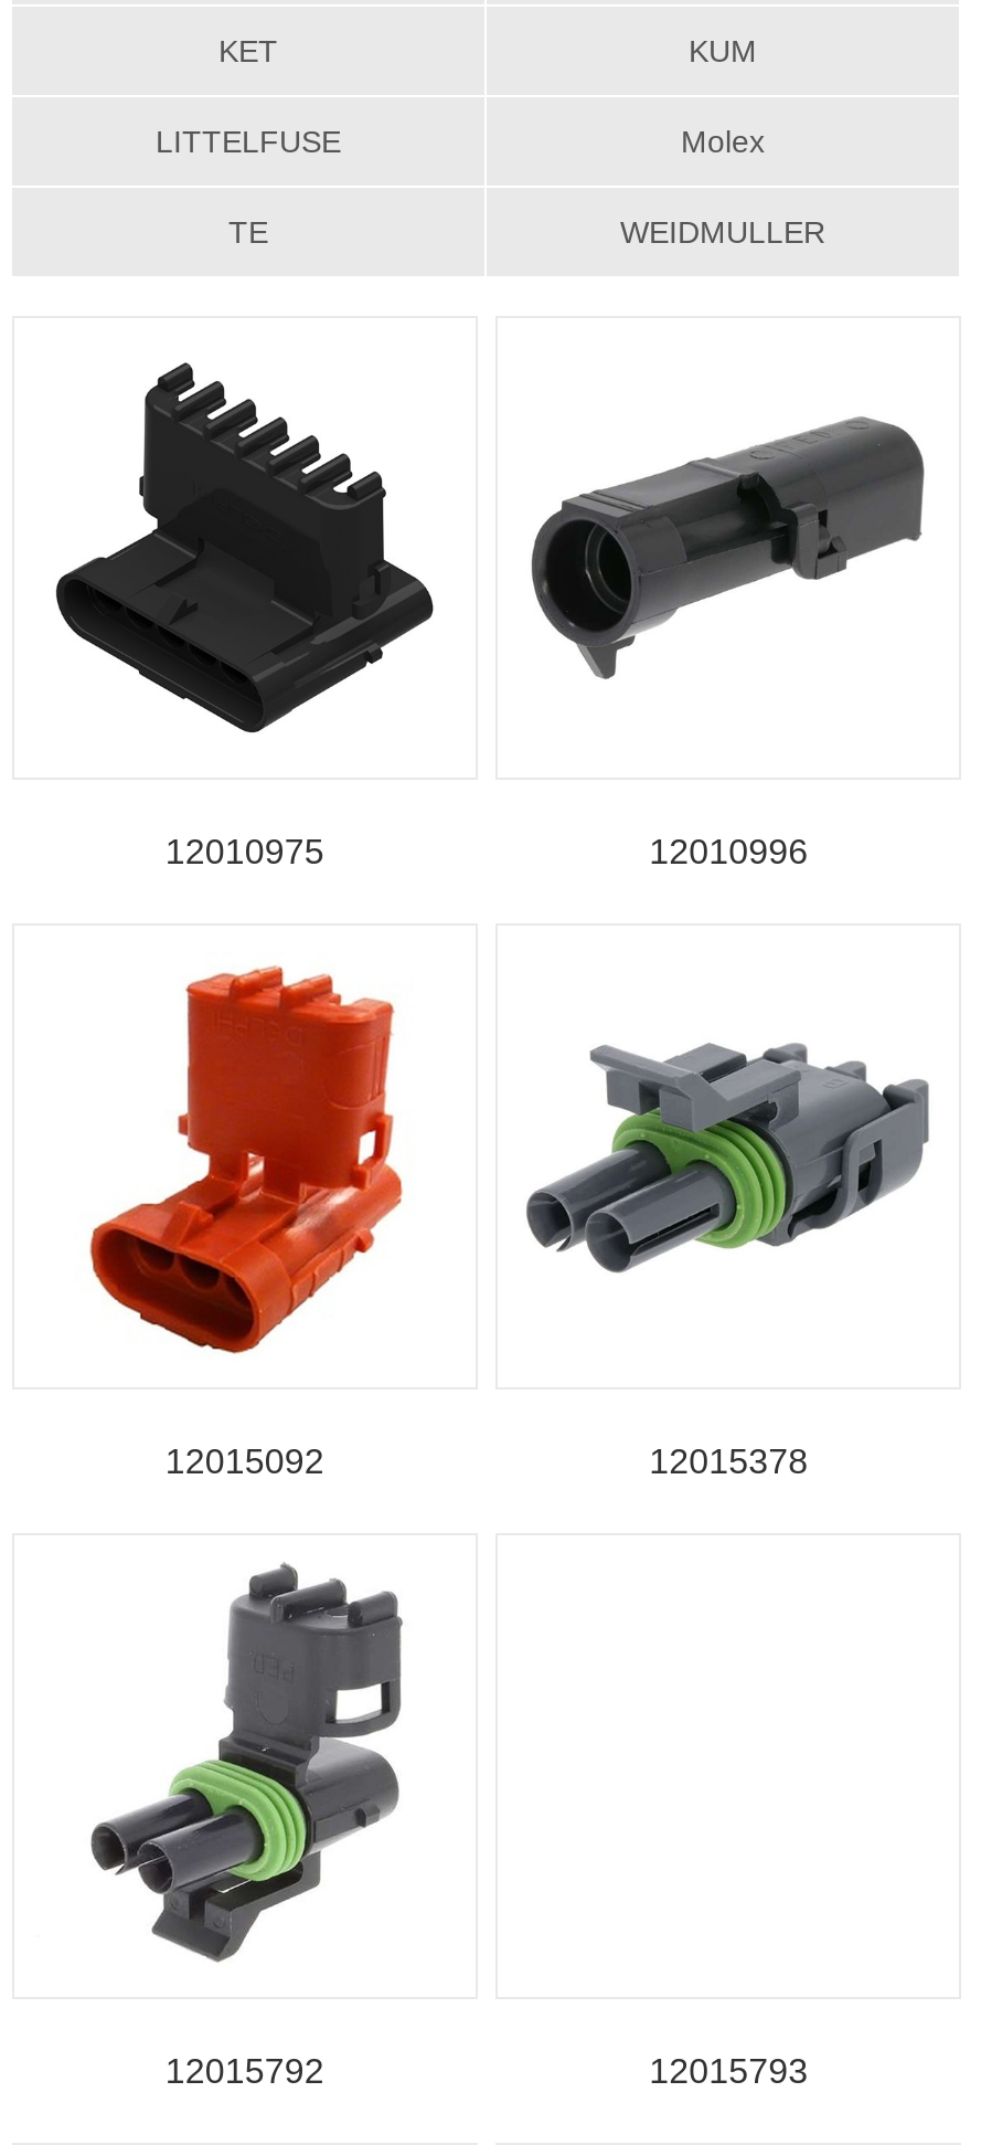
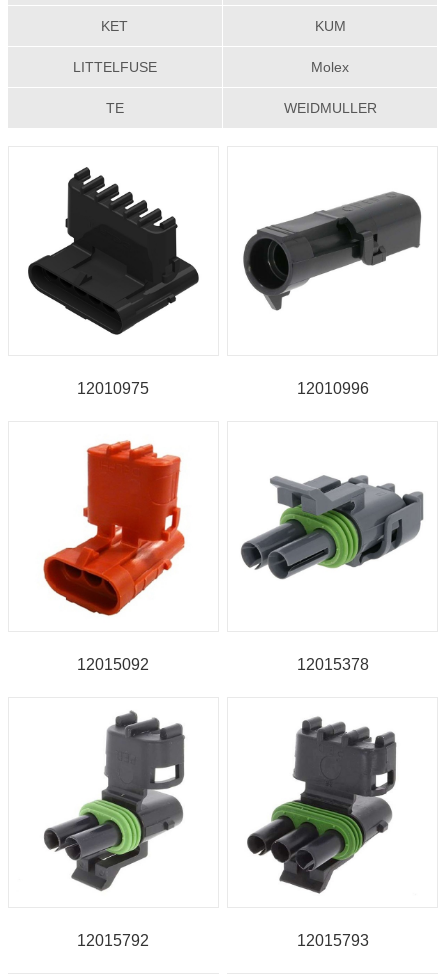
none -> [246,716,397,894] [image]

